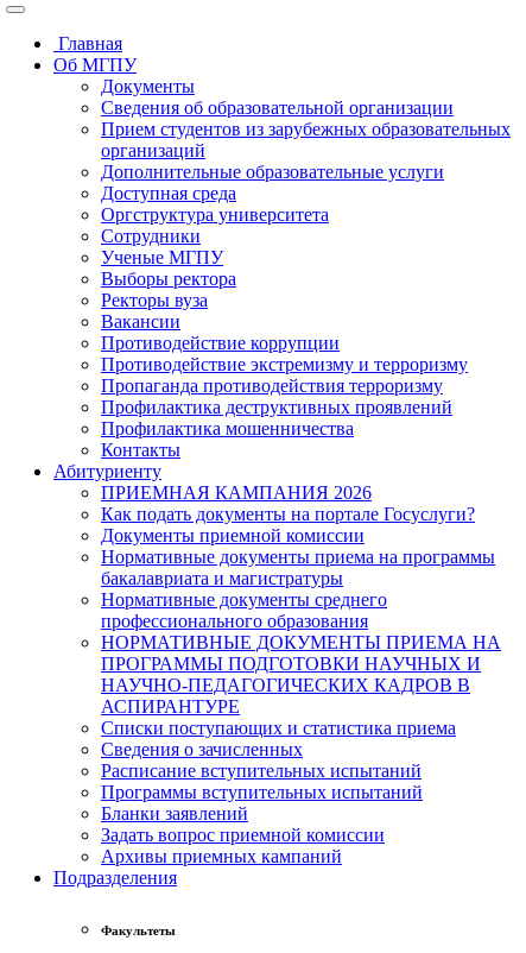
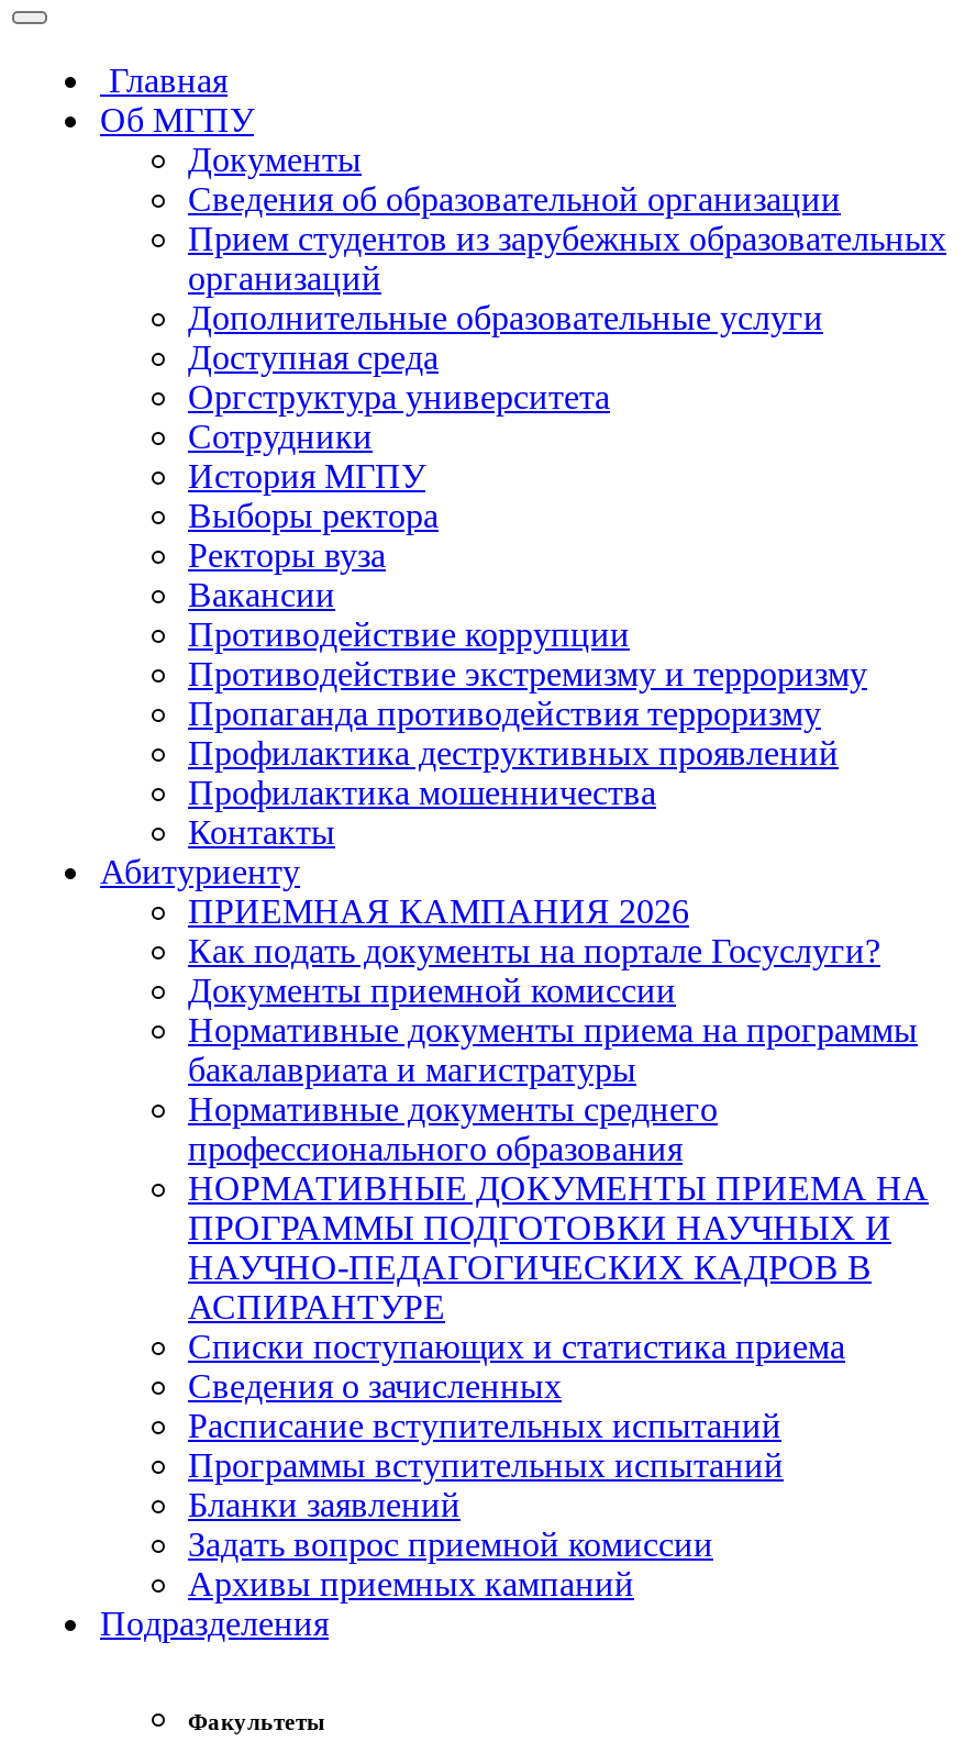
[101,247,223,267] Ученые МГПУ -> [188,457,425,495] История МГПУ

